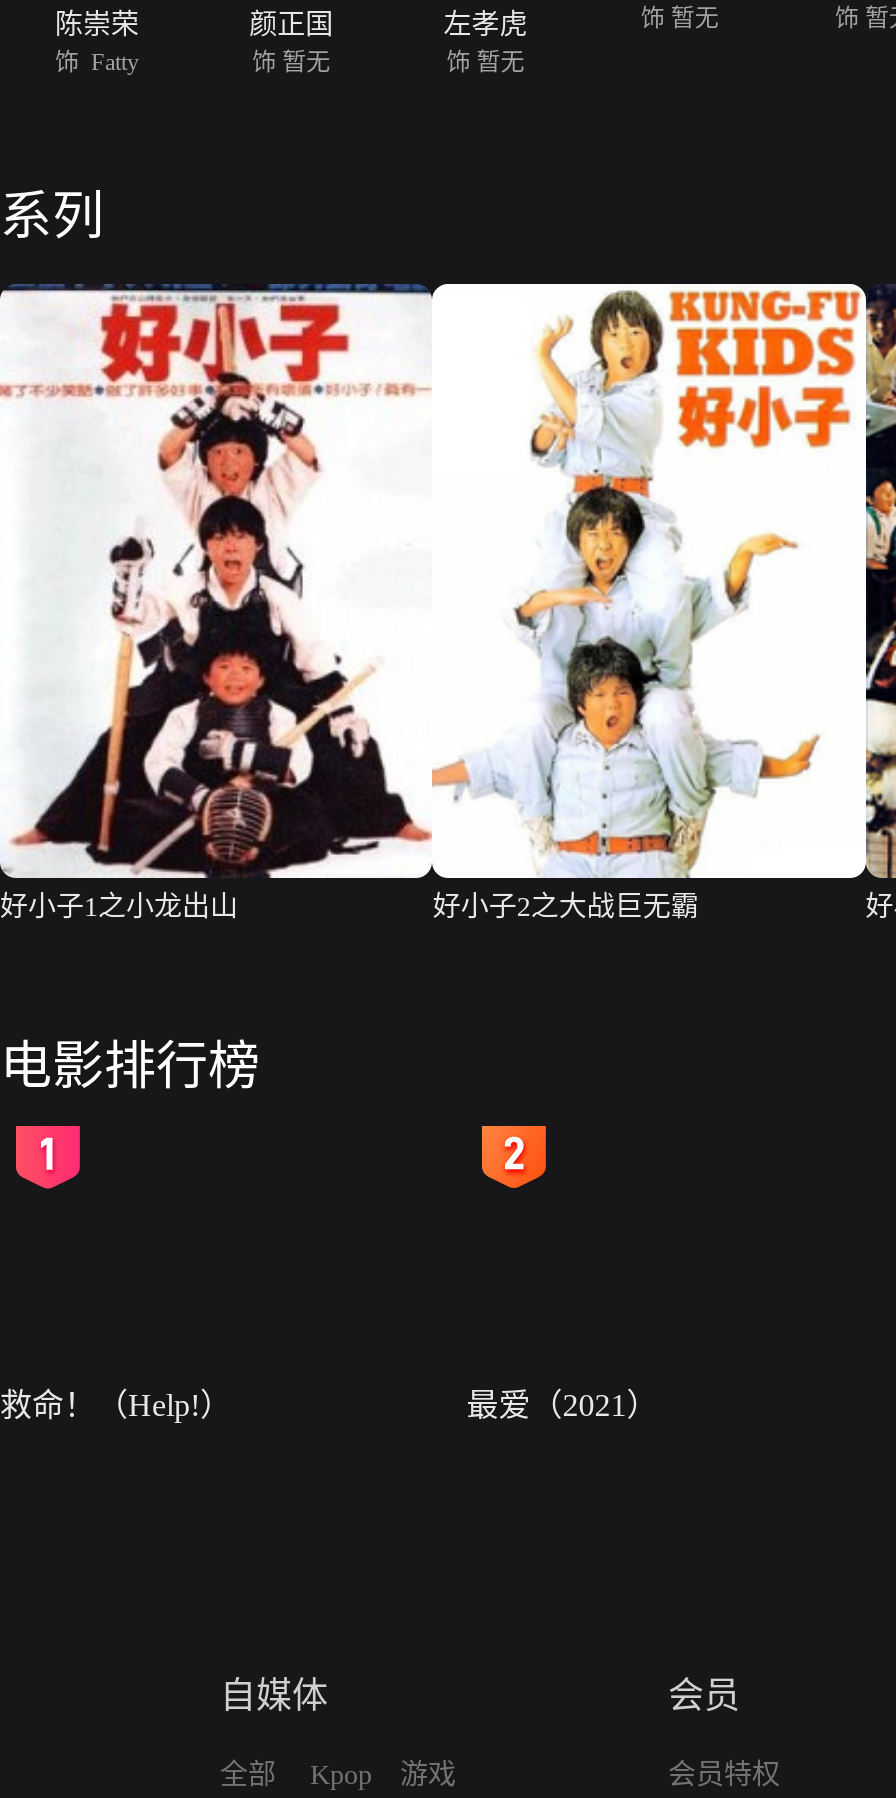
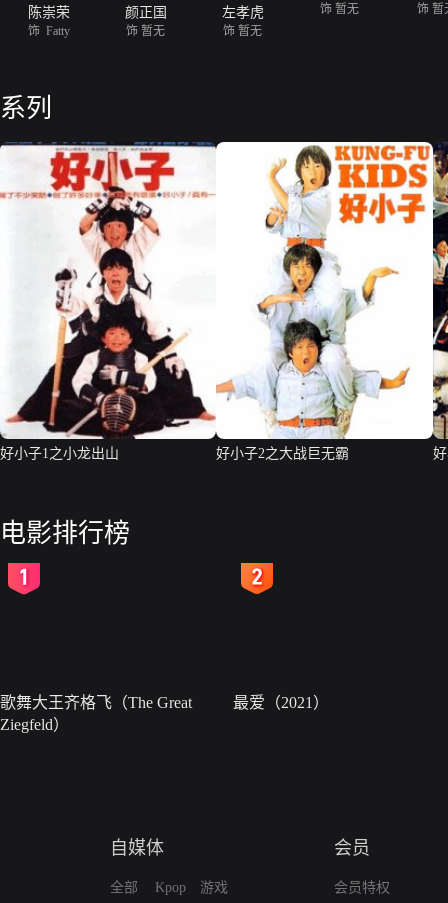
[0,1387,232,1421] 救命！（Help!） -> [0,694,192,733] 歌舞大王齐格飞（The Great | Ziegfeld）

